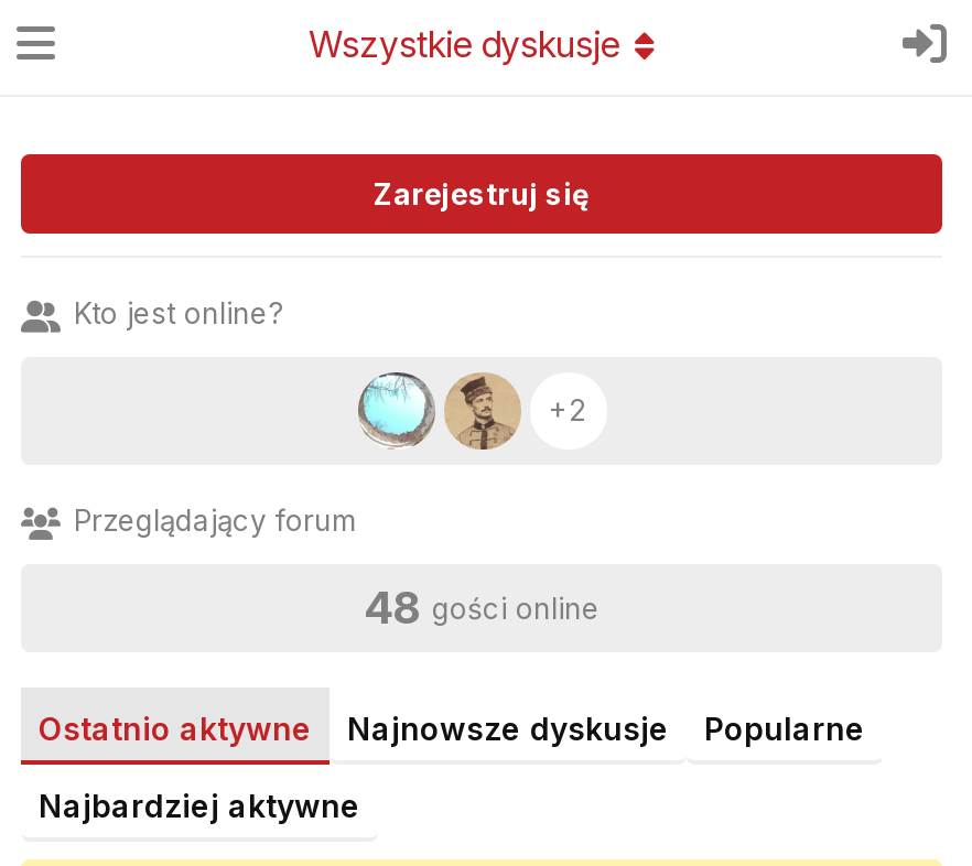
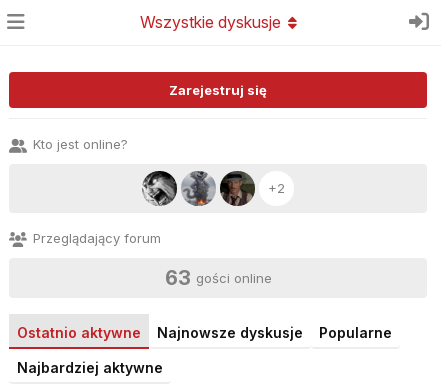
[316,370,539,452] [image] -> [141,170,247,207] [image]
[364,582,600,635] 48 gości online -> [164,266,271,290] 63 gości online

